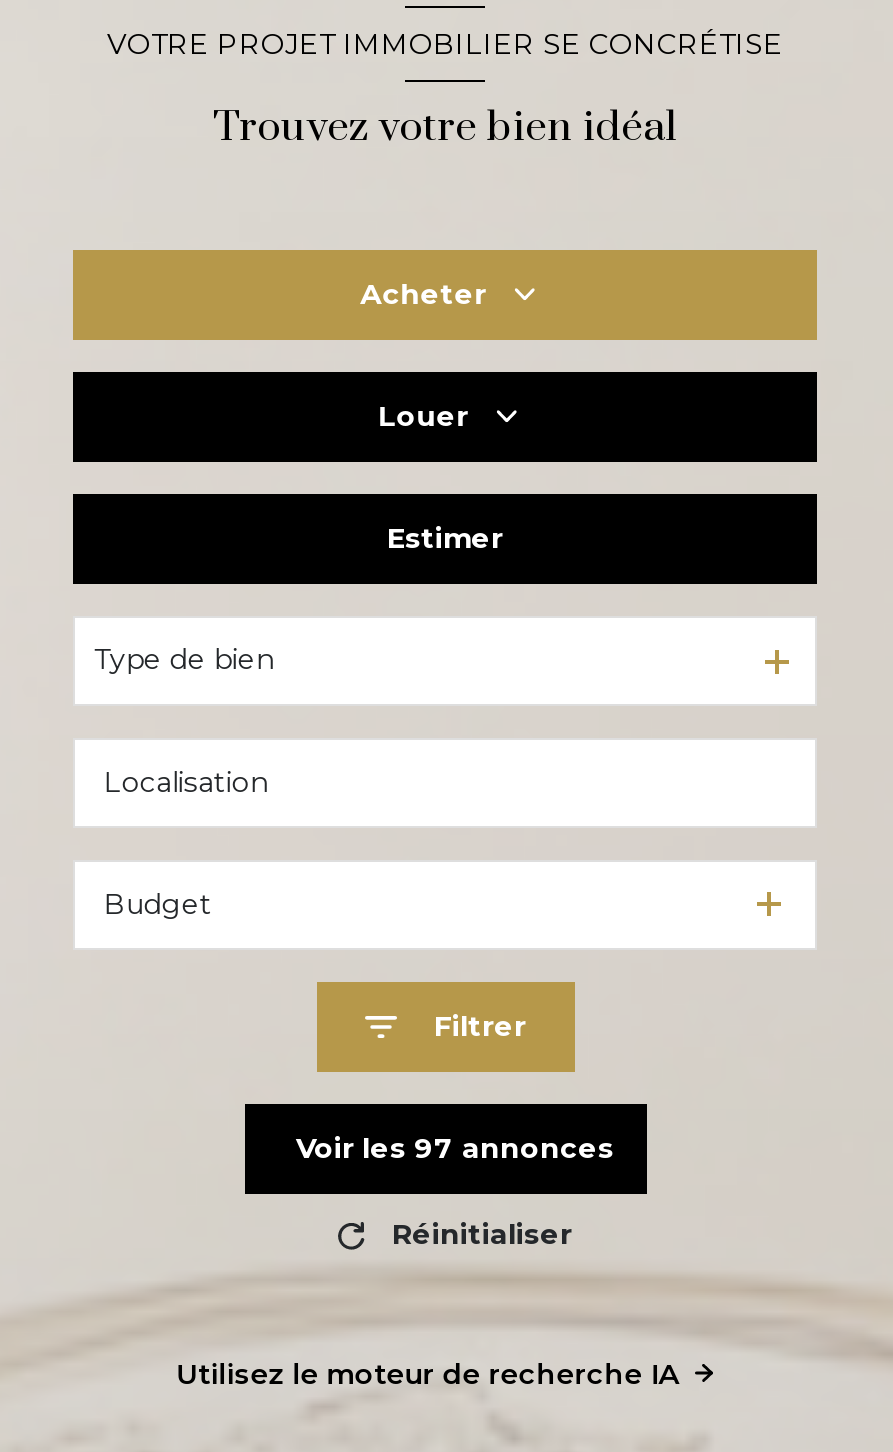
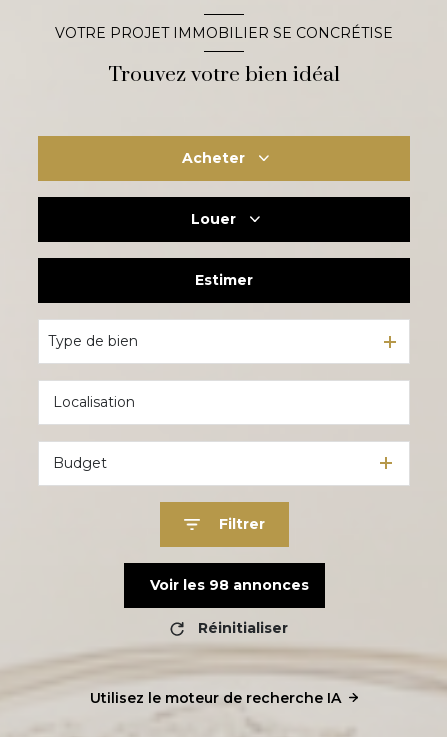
[296,1129,614,1165] Voir les 97 annonces -> [149,576,308,594] Voir les 98 annonces

